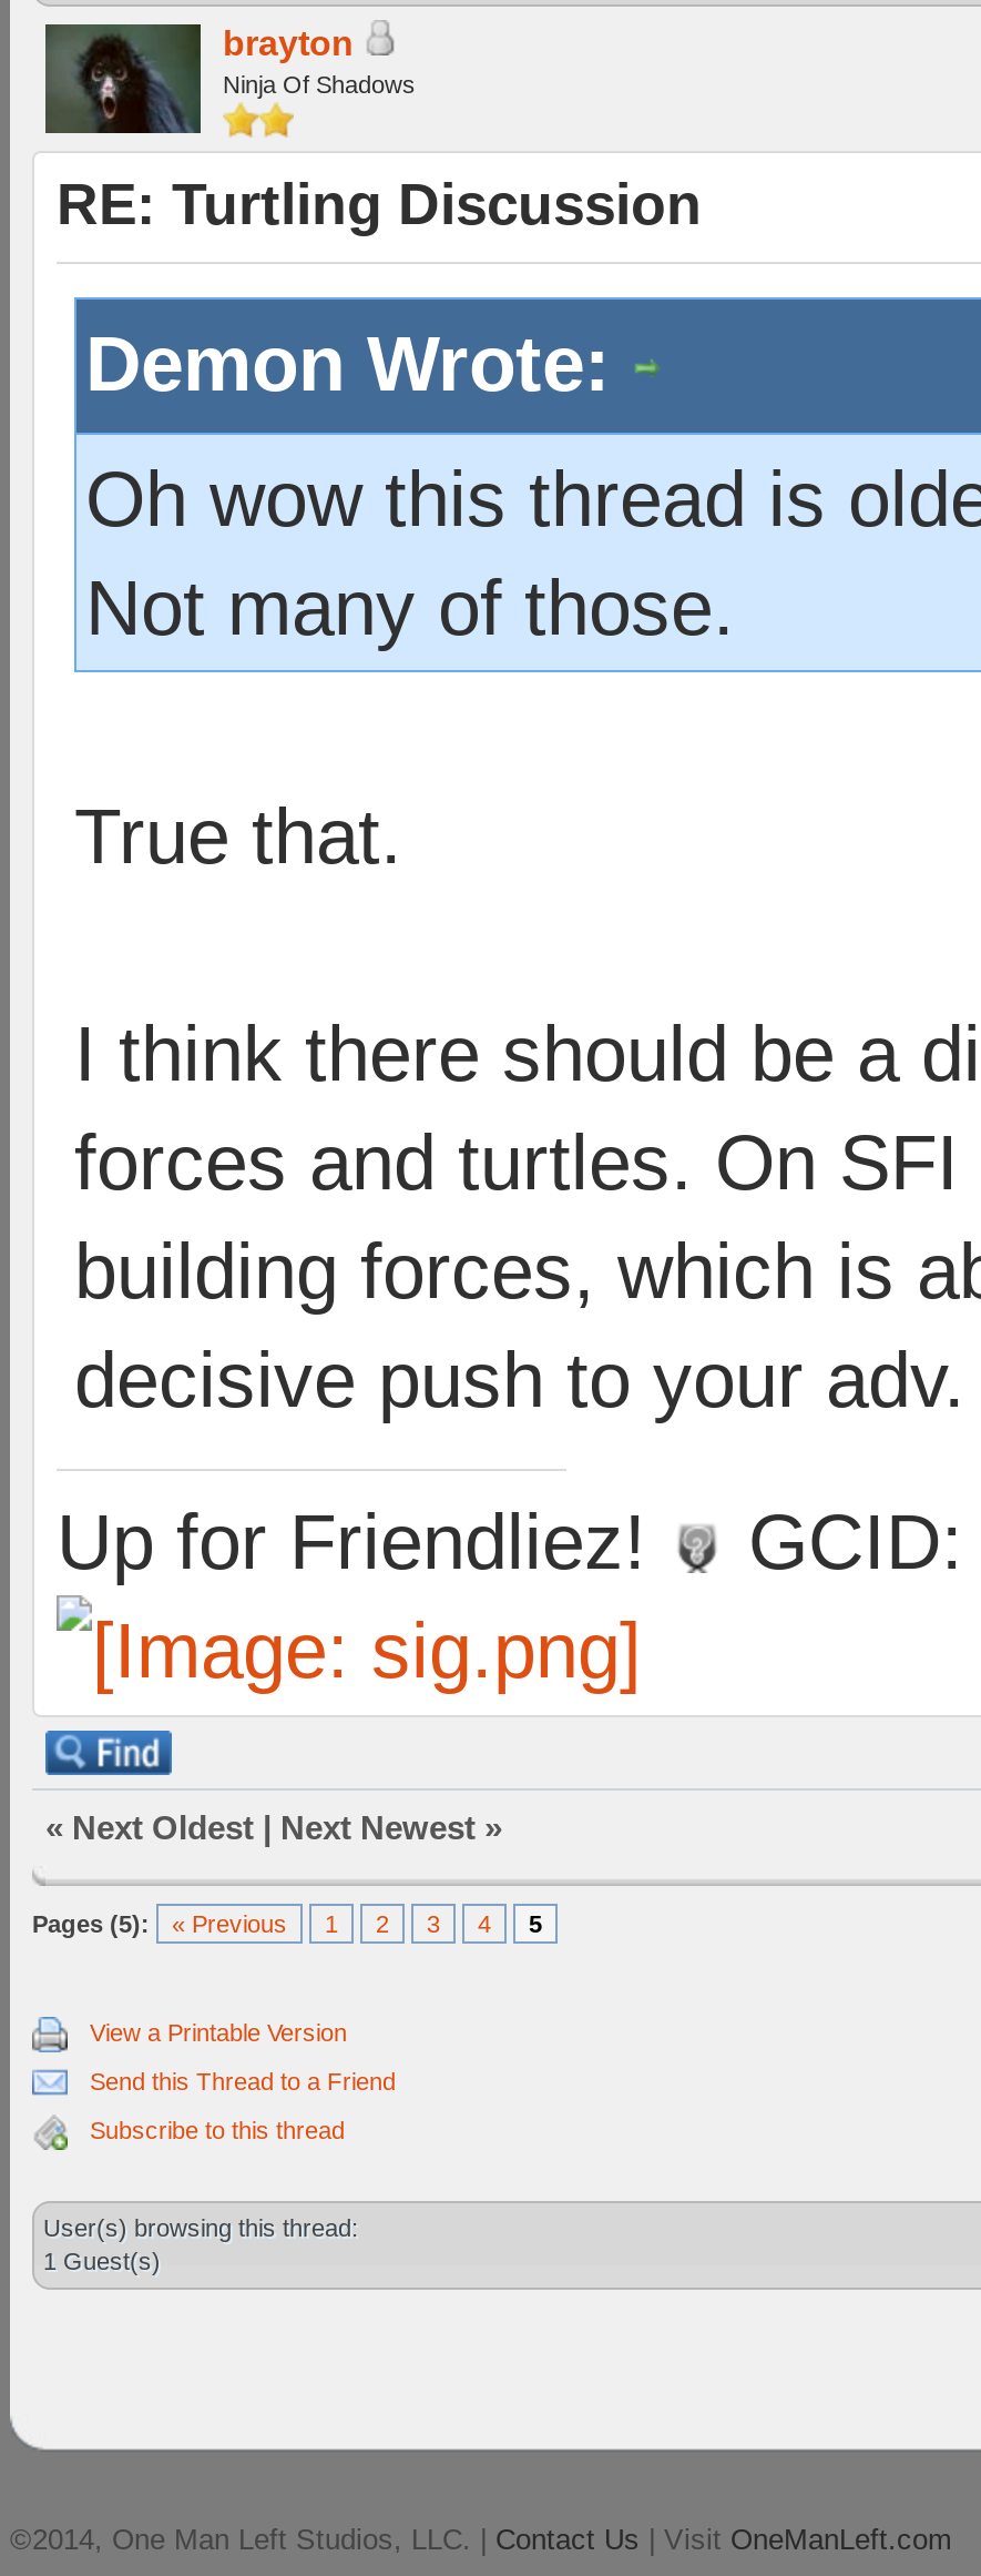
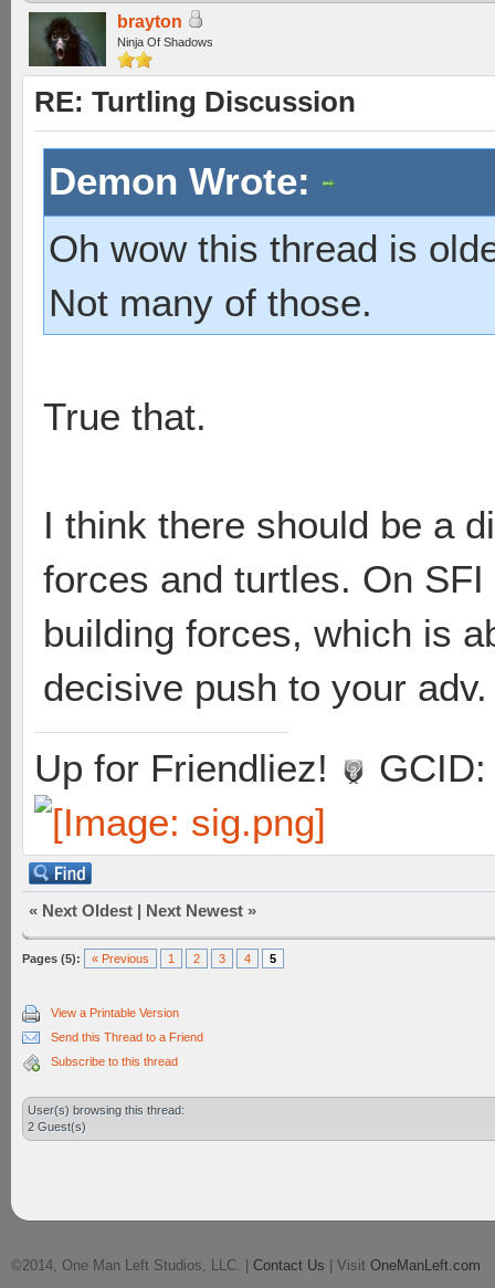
[43,2248,161,2274] 1 Guest(s) -> [28,1120,86,1133] 2 Guest(s)

